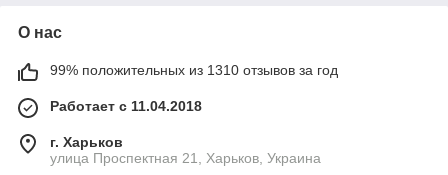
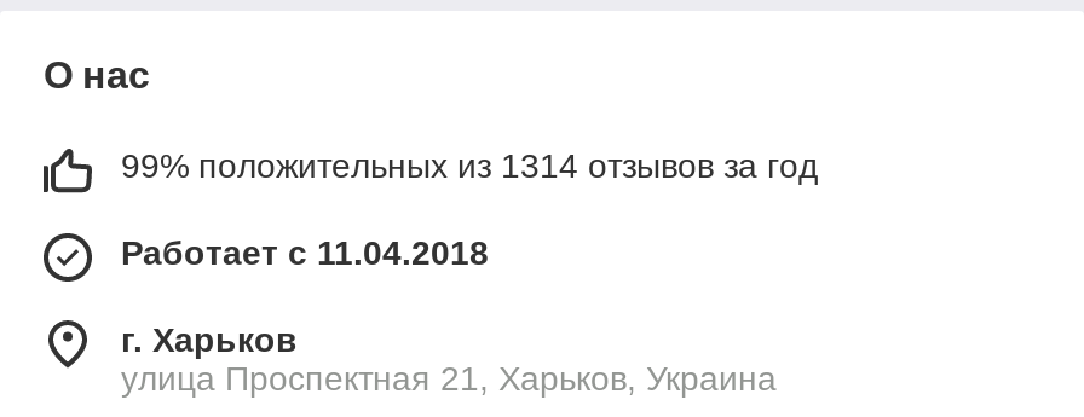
[50,62,338,78] 99% положительных из 1310 отзывов за год -> [121,146,818,184] 99% положительных из 1314 отзывов за год

